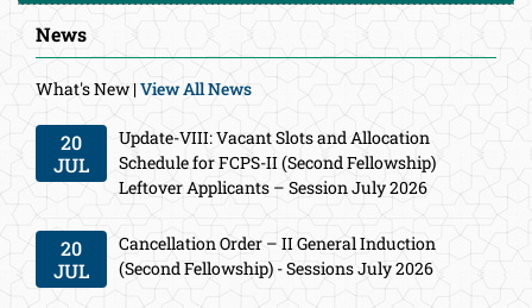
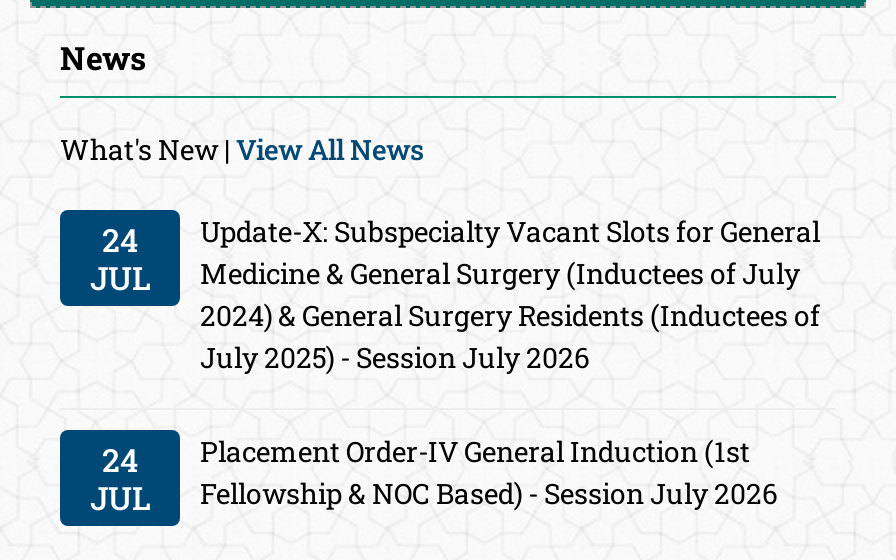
[61,130,82,155] 20 -> [102,218,138,260] 24
[119,126,436,199] Update-VIII: Vacant Slots and Allocation | Schedule for FCPS-II (Second Fellowship) | Leftover Applicants – Session July 2026 -> [200,212,820,376] Update-X: Subspecialty Vacant Slots for General | Medicine & General Surgery (Inductees of July | 2024) & General Surgery Residents (Inductees of | July 2025) - Session July 2026
[61,235,82,260] 20 -> [102,438,138,480] 24
[119,232,436,279] Cancellation Order – II General Induction | (Second Fellowship) - Sessions July 2026 -> [200,432,778,512] Placement Order-IV General Induction (1st | Fellowship & NOC Based) - Session July 2026

